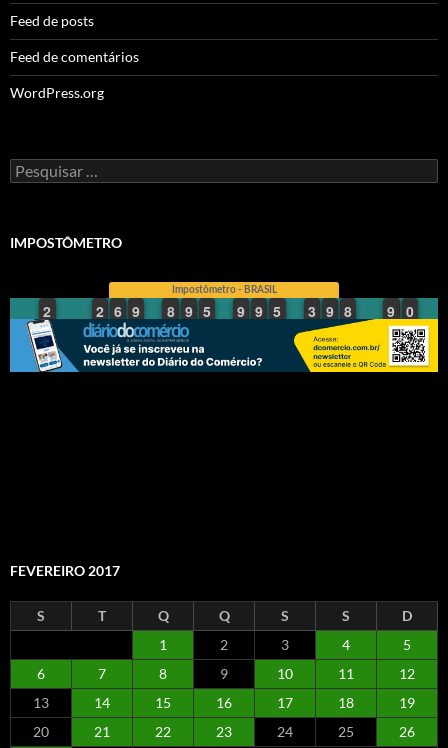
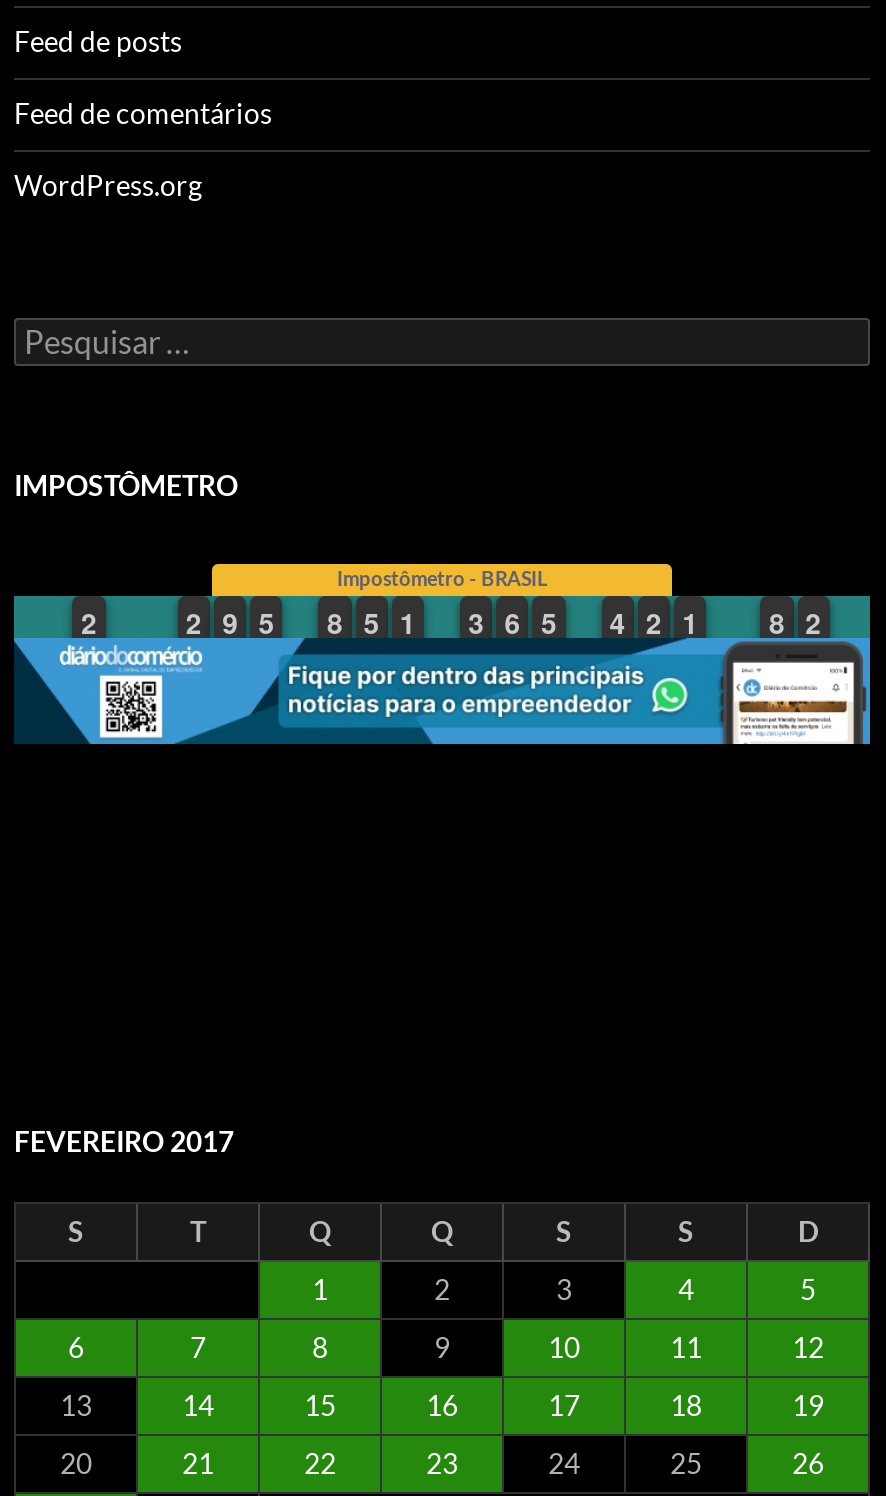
[10,311,439,373] [image] -> [14,622,872,746] [image]

